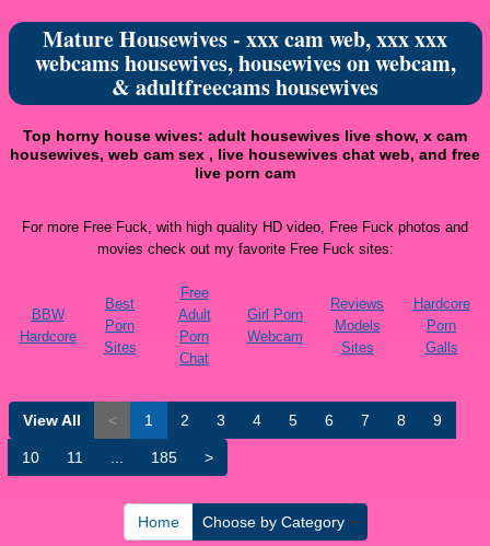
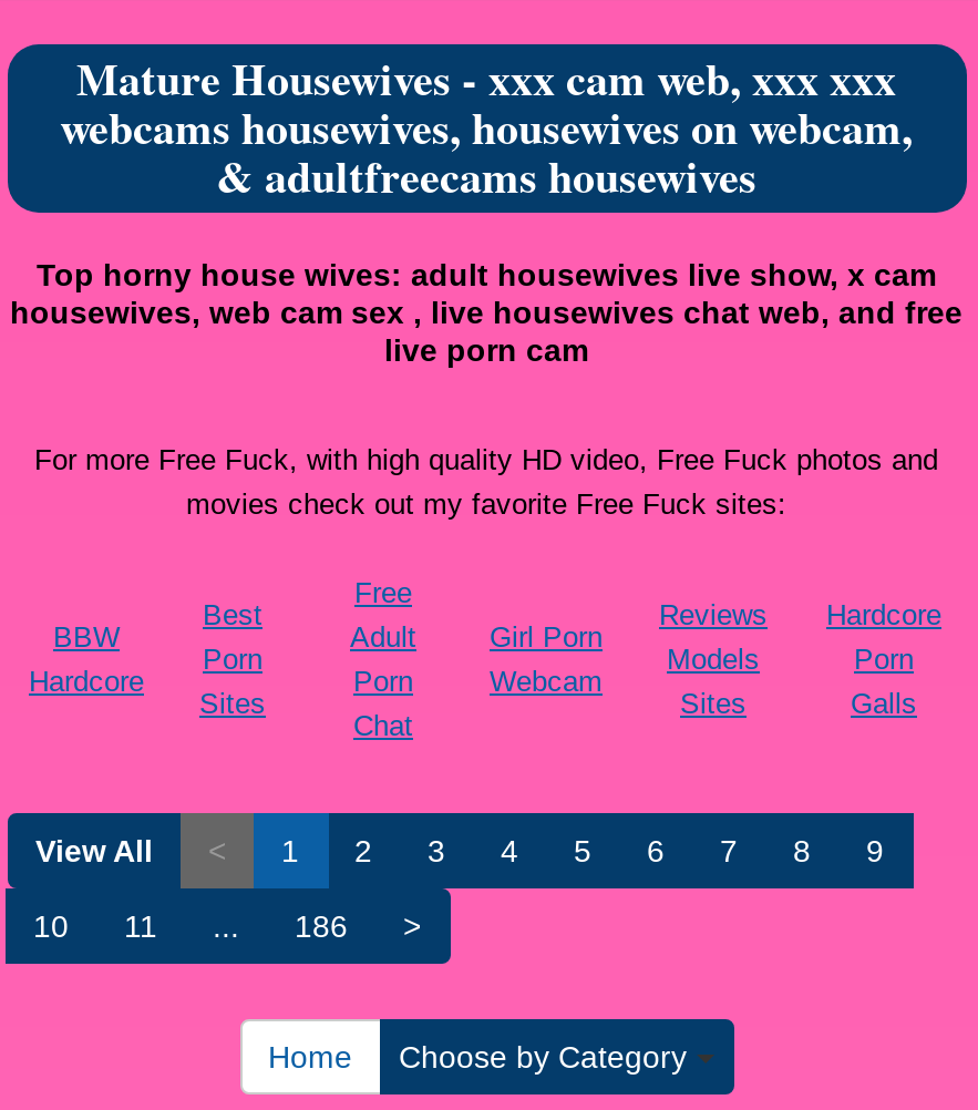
[150,449,177,466] 185 -> [295,908,348,944] 186

